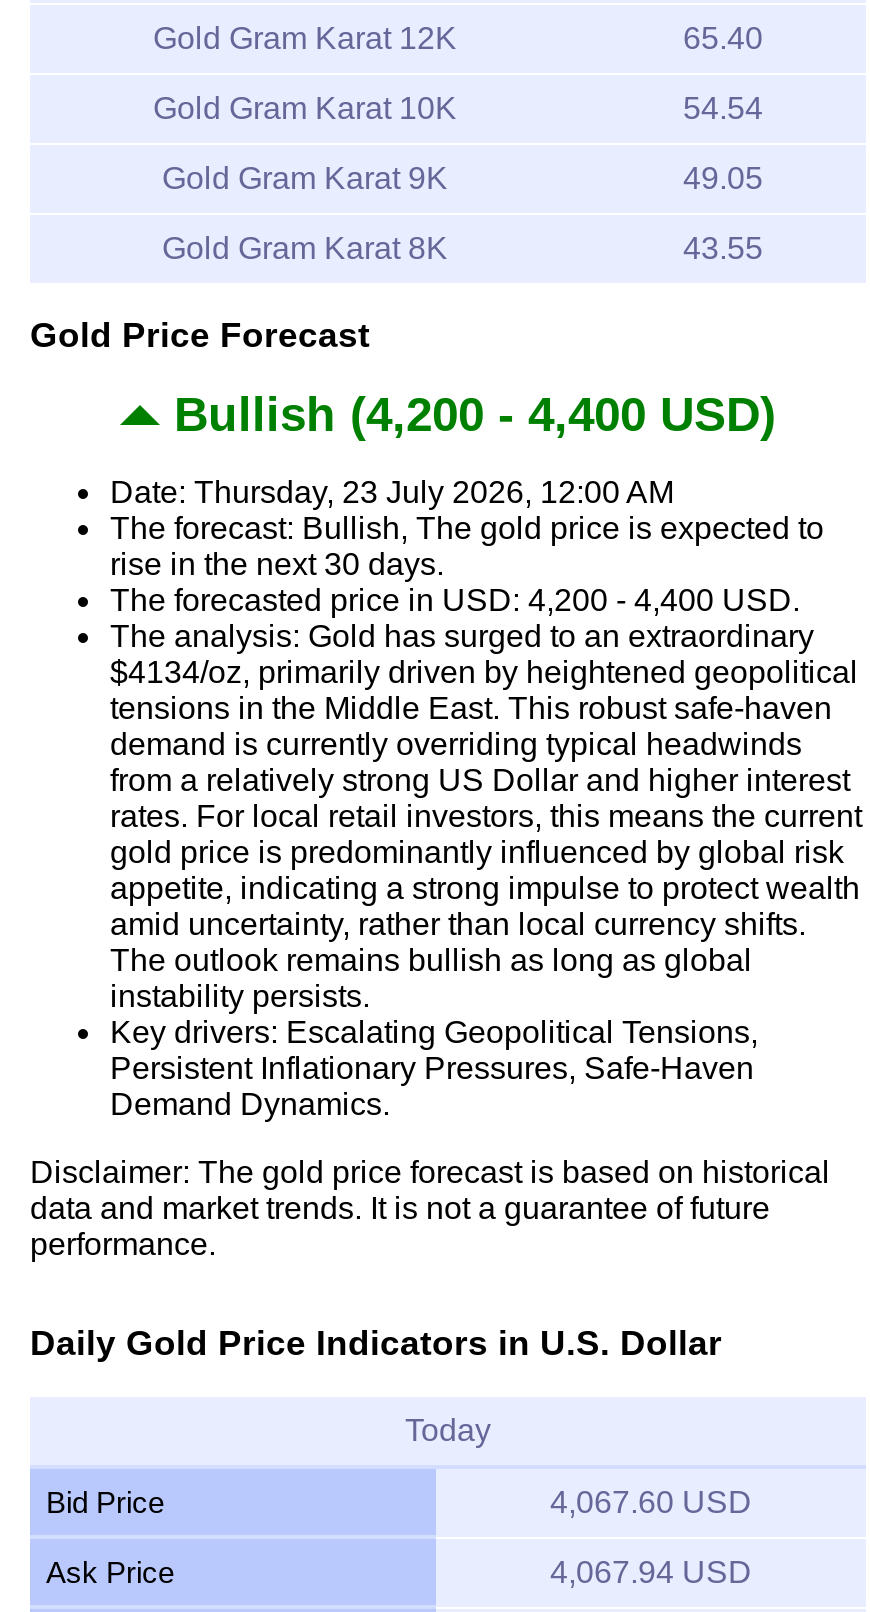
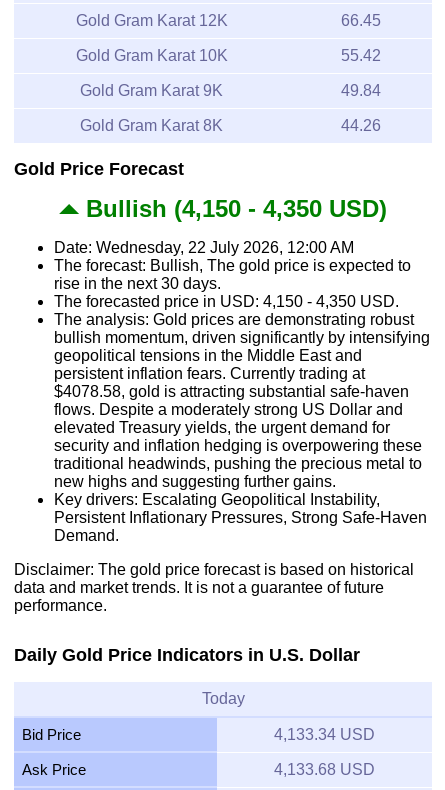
[683,22,763,56] 65.40 -> [340,12,380,29] 66.45
[683,92,763,126] 54.54 -> [340,47,380,64] 55.42
[683,162,763,196] 49.05 -> [340,82,380,99] 49.84
[683,232,763,266] 43.55 -> [340,117,380,134] 44.26
[174,386,776,440] Bullish (4,200 - 4,400 USD) -> [86,195,387,222] Bullish (4,150 - 4,350 USD)
[110,474,674,508] Date: Thursday, 23 July 2026, 12:00 AM -> [54,239,354,256] Date: Wednesday, 22 July 2026, 12:00 AM
[110,582,862,1120] The forecasted price in USD: 4,200 - 4,400 USD. | The analysis: Gold has surged to an extraordinary | $4134/oz, primarily driven by heightened geopolitical | tensions in the Middle East. This robust safe-haven | demand is currently overriding typical headwinds | from a relatively strong US Dollar and higher interest | rates. For local retail investors, this means the current | gold price is predominantly influenced by global risk | appetite, indicating a strong impulse to protect wealth | amid uncertainty, rather than local currency shifts. | The outlook remains bullish as long as global | instability persists. | Key drivers: Escalating Geopolitical Tensions, | Persistent Inflationary Pressures, Safe-Haven | Demand Dynamics. -> [54,293,430,544] The forecasted price in USD: 4,150 - 4,350 USD. | The analysis: Gold prices are demonstrating robust | bullish momentum, driven significantly by intensifying | geopolitical tensions in the Middle East and | persistent inflation fears. Currently trading at | $4078.58, gold is attracting substantial safe-haven | flows. Despite a moderately strong US Dollar and | elevated Treasury yields, the urgent demand for | security and inflation hedging is overpowering these | traditional headwinds, pushing the precious metal to | new highs and suggesting further gains. | Key drivers: Escalating Geopolitical Instability, | Persistent Inflationary Pressures, Strong Safe-Haven | Demand.
[550,1485,752,1519] 4,067.60 USD -> [274,726,375,743] 4,133.34 USD
[550,1555,752,1589] 4,067.94 USD -> [274,761,375,778] 4,133.68 USD

